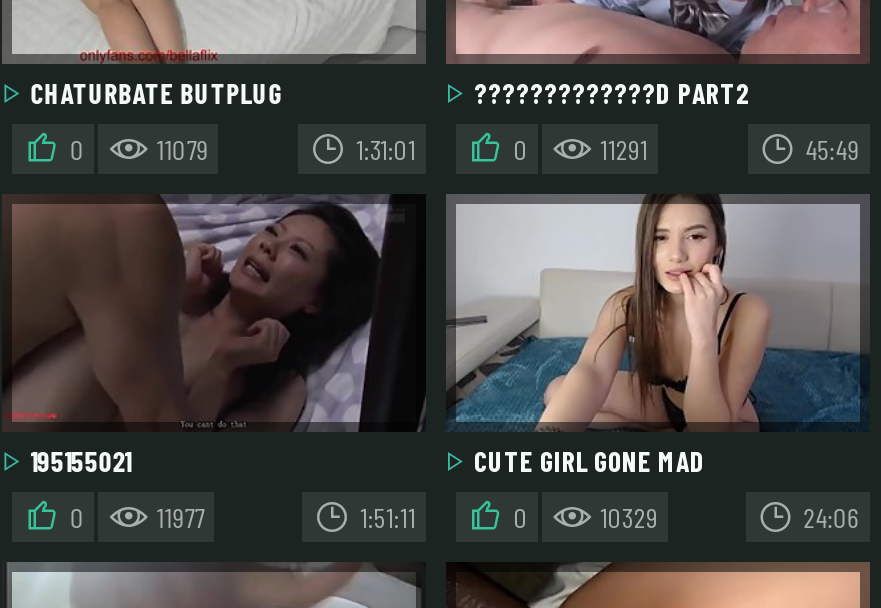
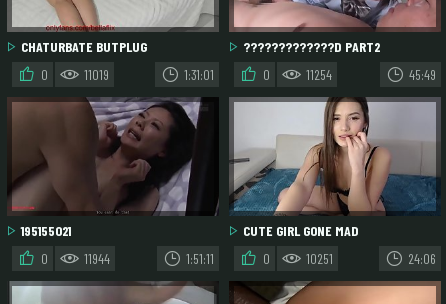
[156,132,208,166] 11079 -> [84,66,109,83] 11019
[600,132,648,166] 11291 -> [306,66,332,83] 11254
[156,501,204,535] 11977 -> [84,250,110,267] 11944
[600,501,658,535] 10329 -> [306,250,333,267] 10251

